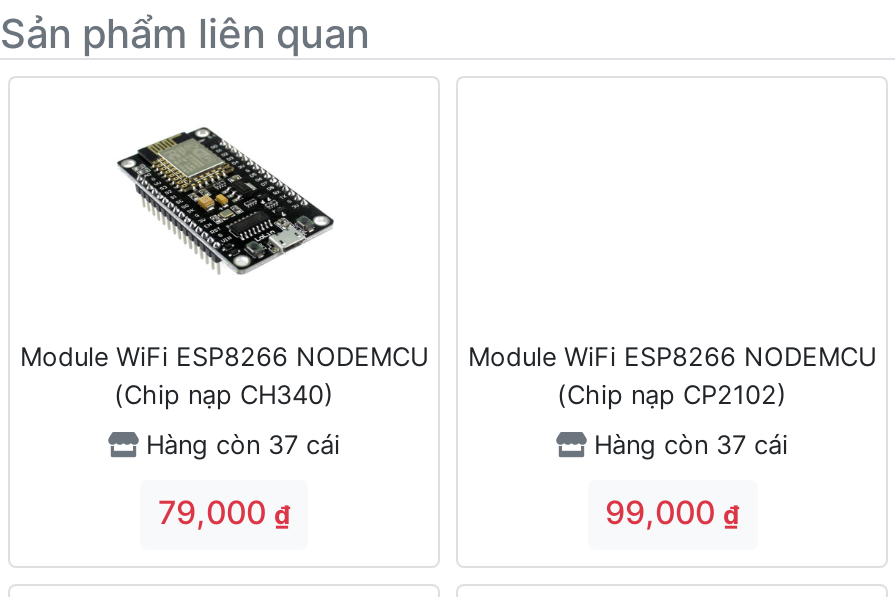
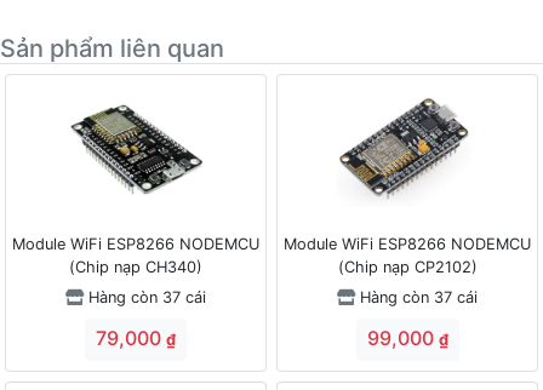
none -> [338,97,469,200] [image]

